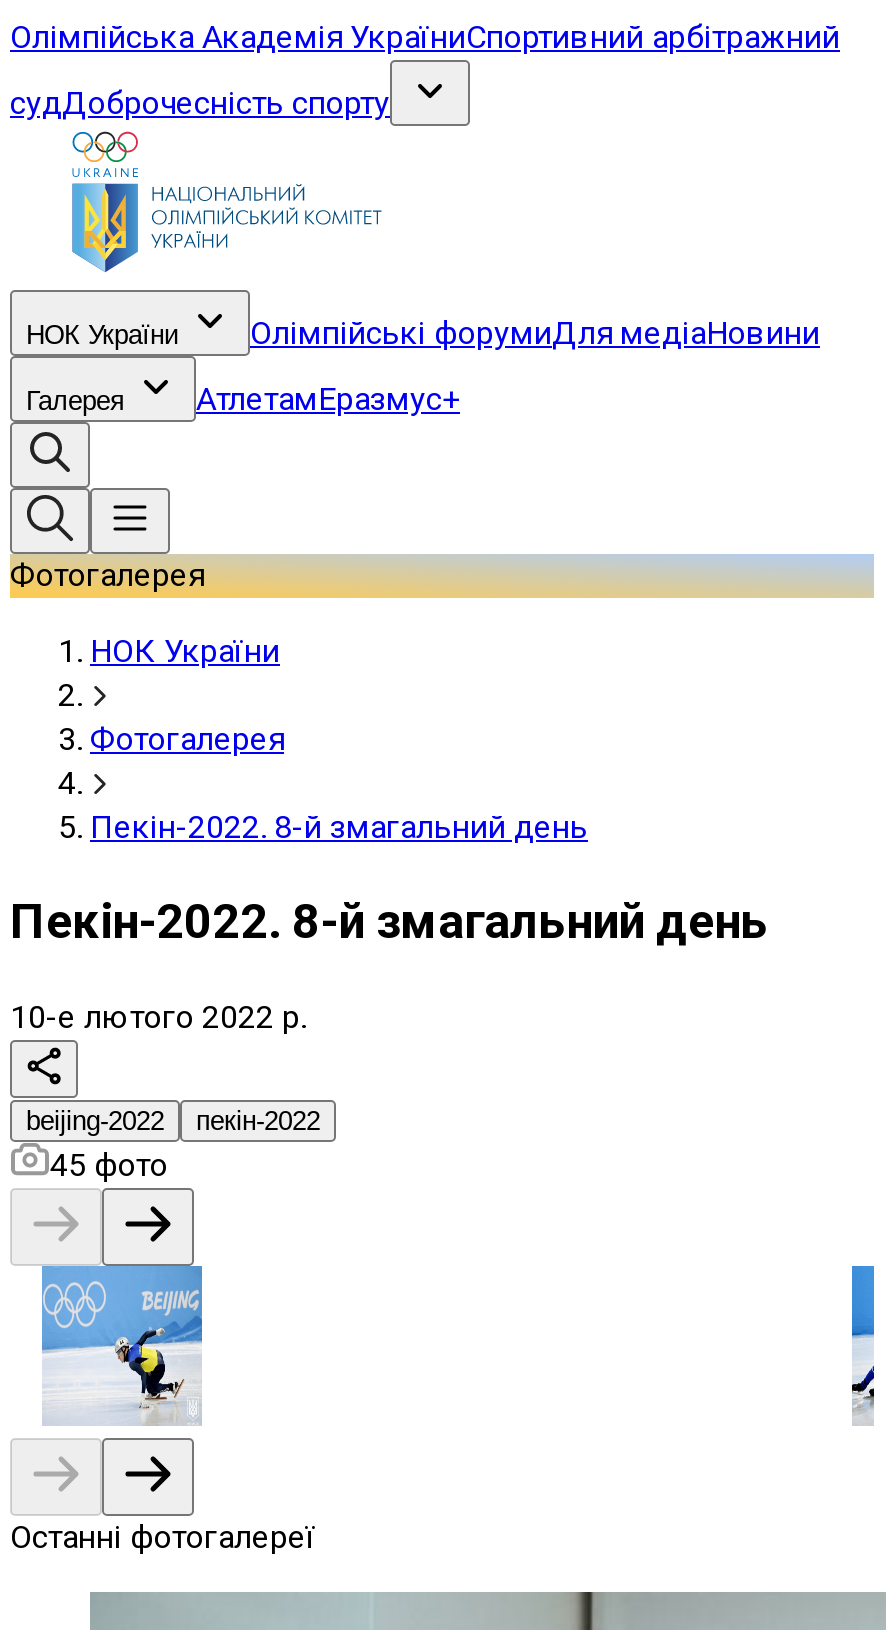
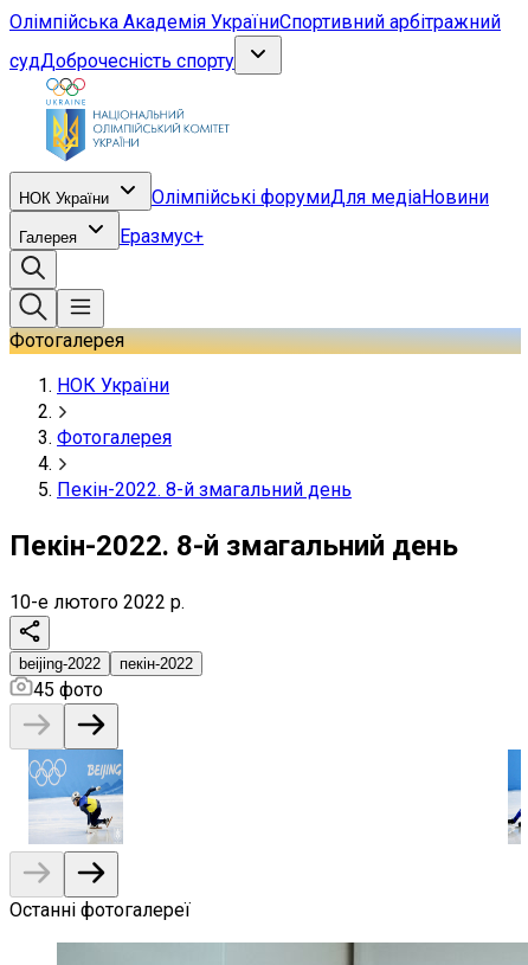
[196,380,460,418] АтлетамЕразмус+ -> [120,225,204,247] Еразмус+

